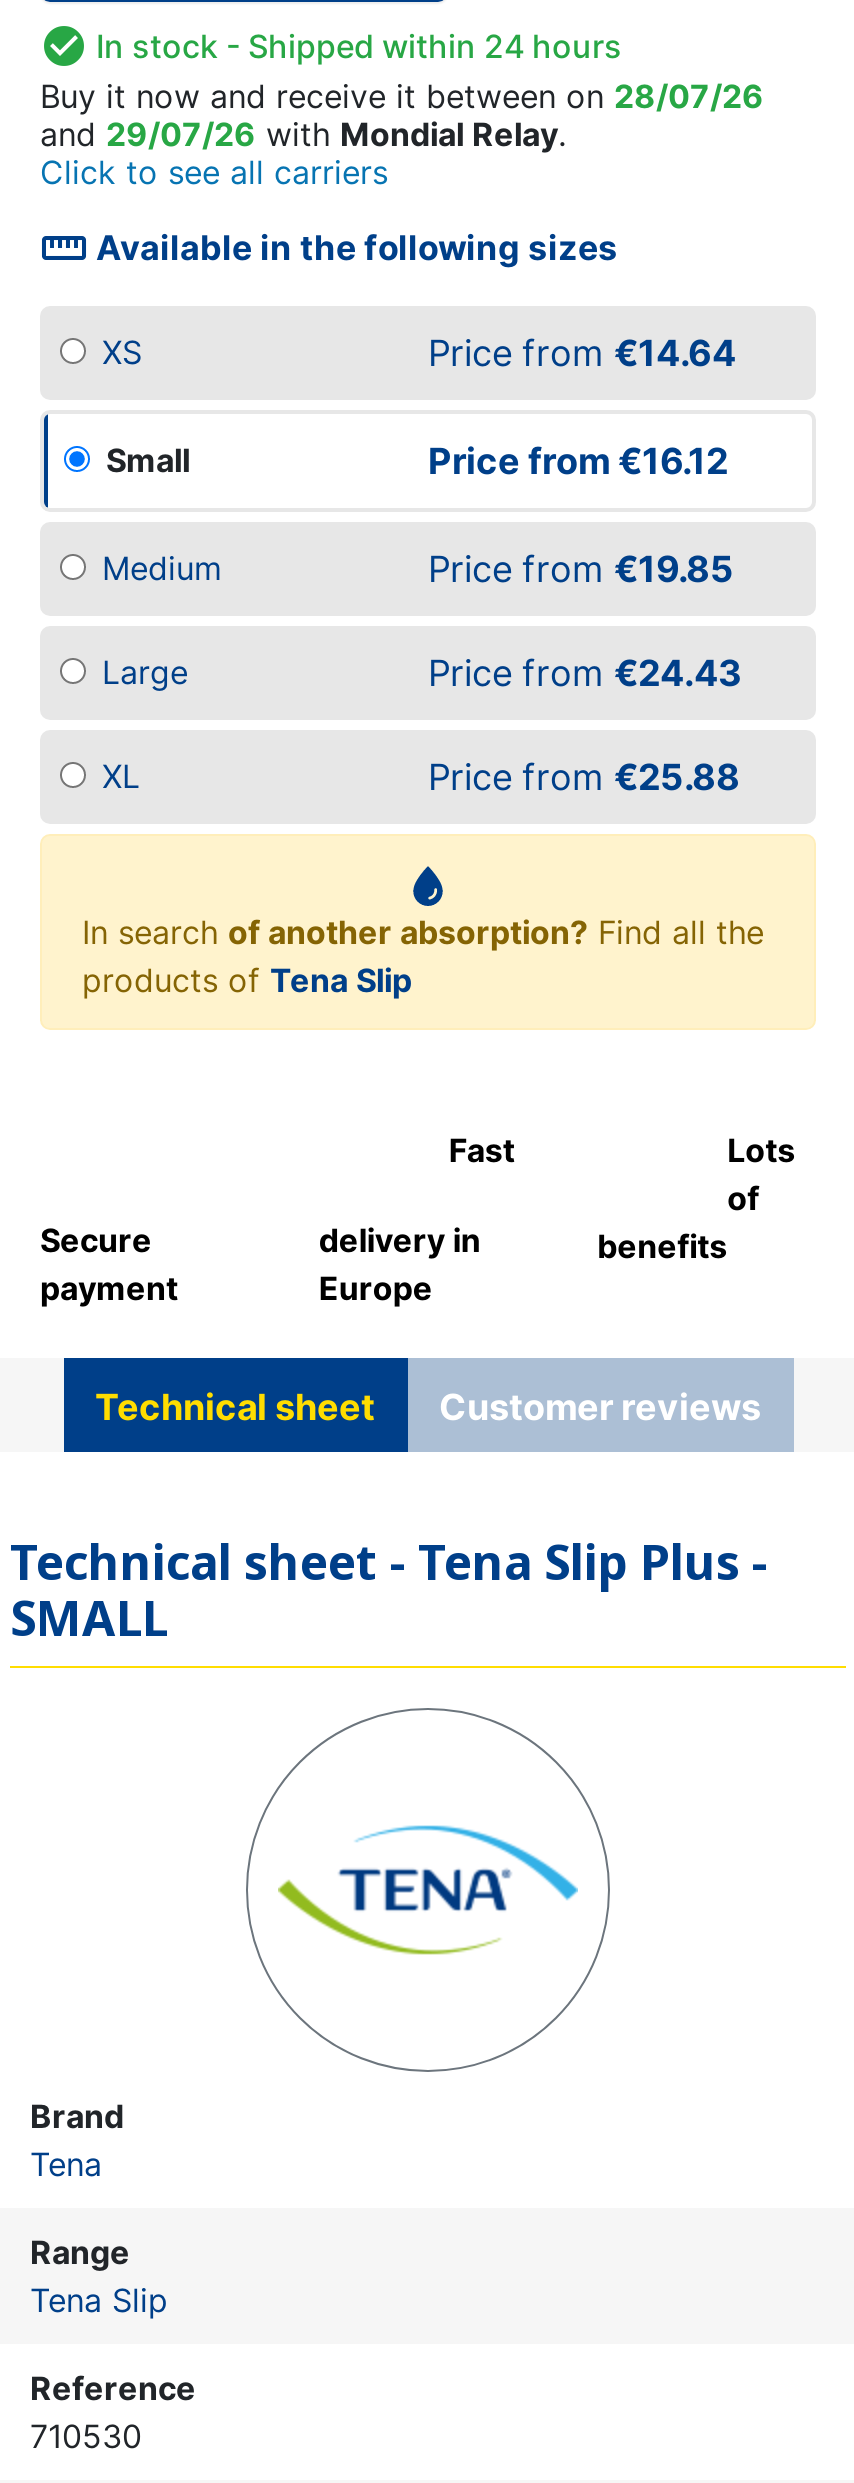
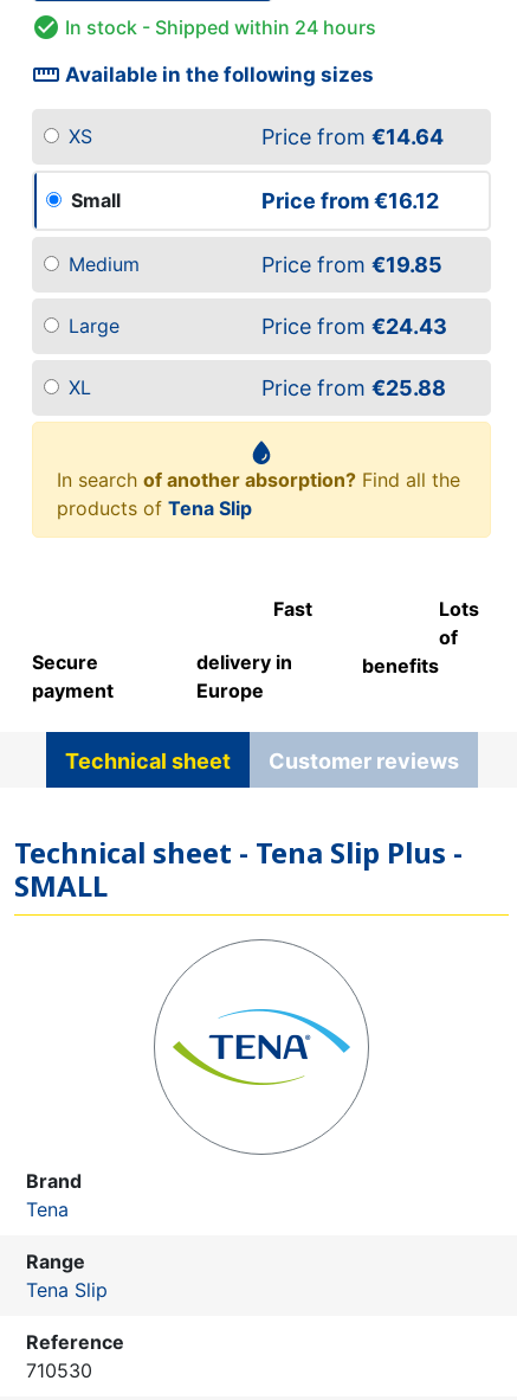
[40,76,764,192] Buy it now and receive it between on 28/07/26 | and 29/07/26 with Mondial Relay. | Click to see all carriers -> none

